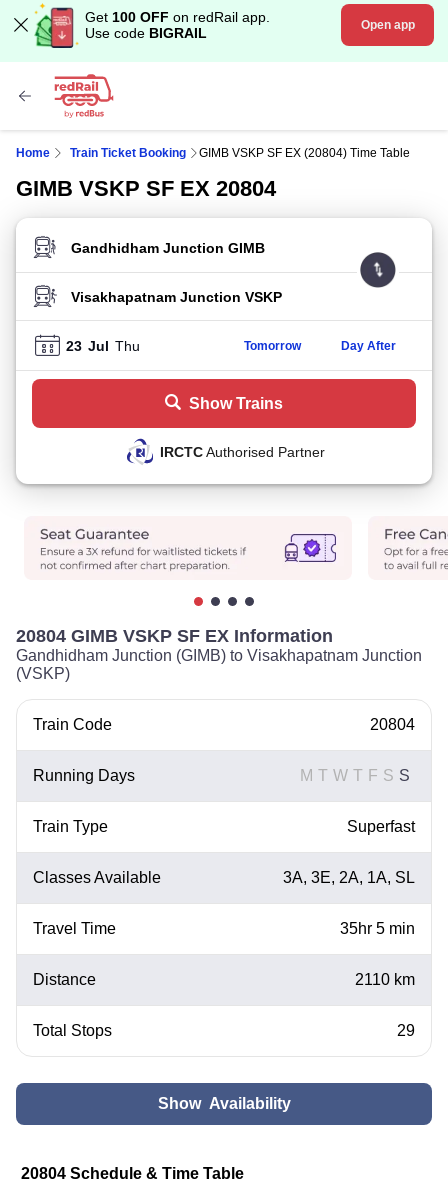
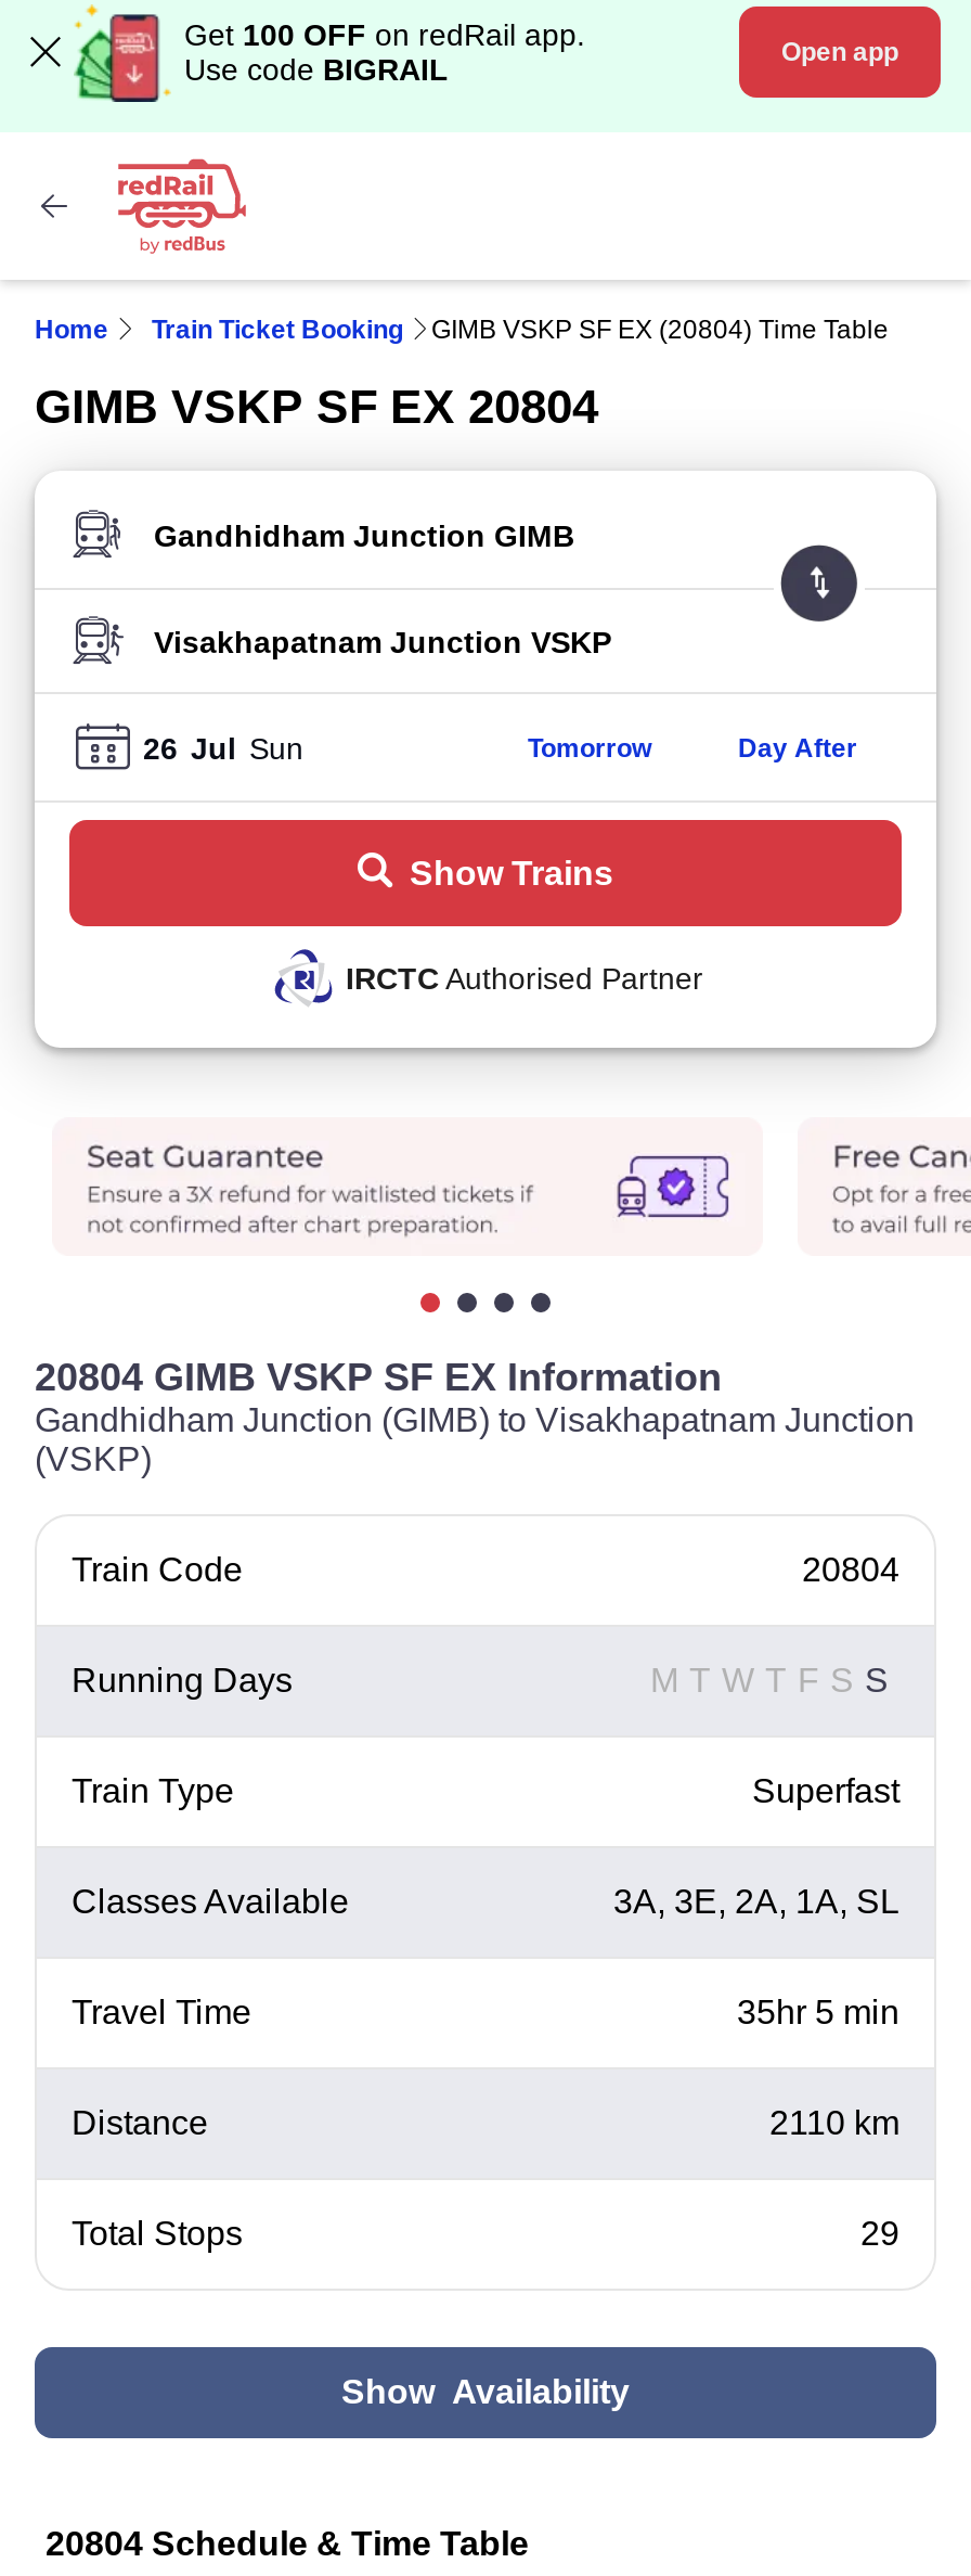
[66,337,140,353] 23 Jul Thu -> [143,730,303,765] 26 Jul Sun

